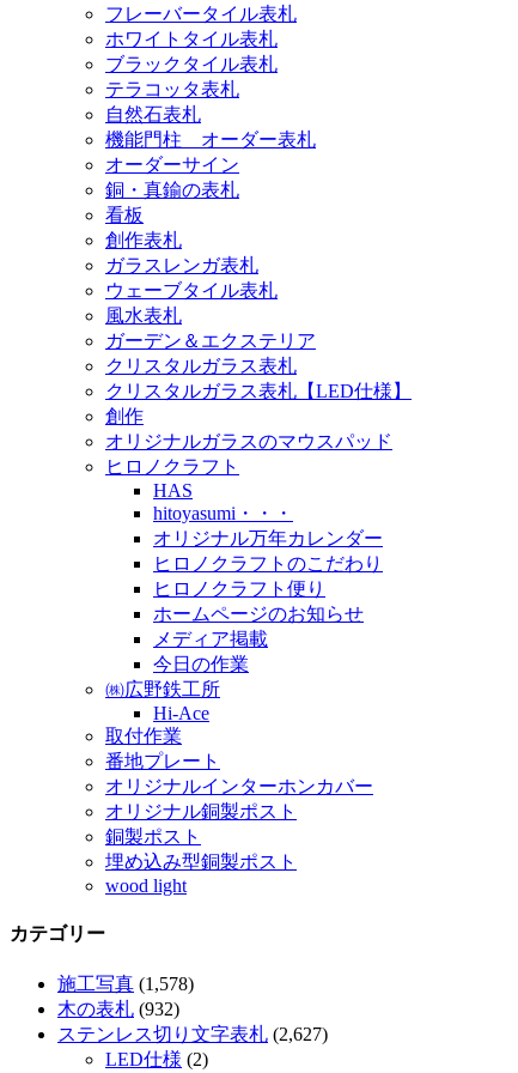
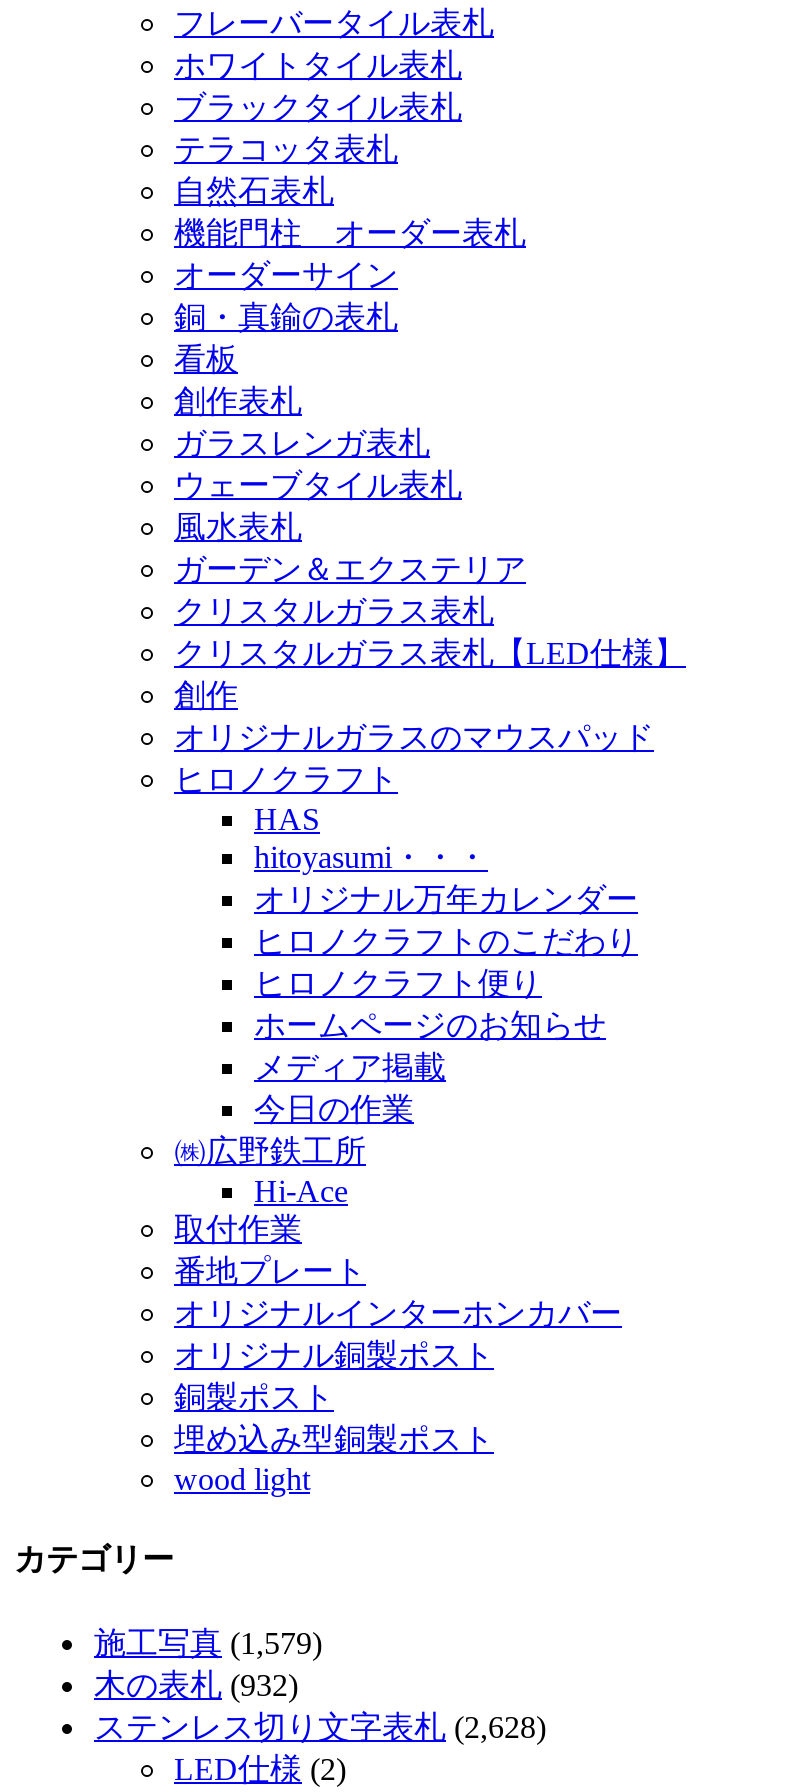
[57,974,194,994] 施工写真(1,578) -> [94,1627,322,1661] 施工写真(1,579)
[57,1024,328,1045] ステンレス切り文字表札(2,627) -> [94,1711,546,1745] ステンレス切り文字表札(2,628)

